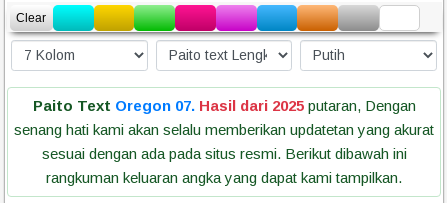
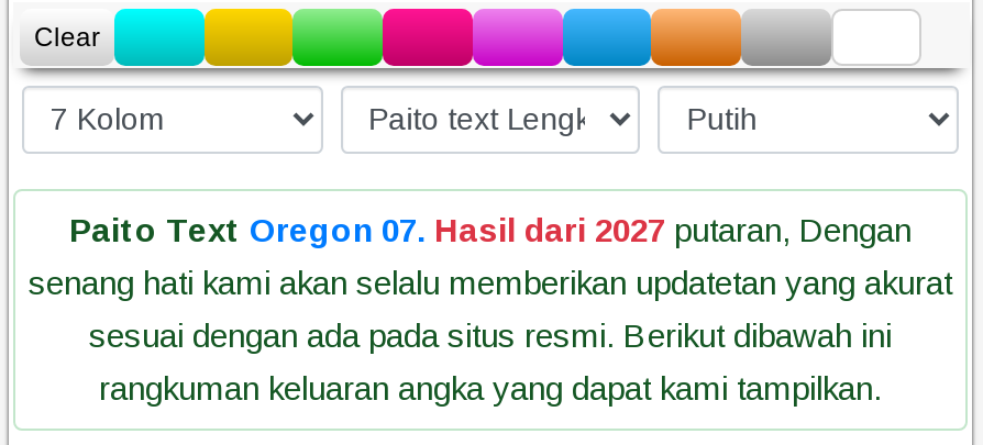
[32,97,415,114] Paito Text Oregon 07. Hasil dari 2025 putaran, Dengan -> [69,210,912,247] Paito Text Oregon 07. Hasil dari 2027 putaran, Dengan

